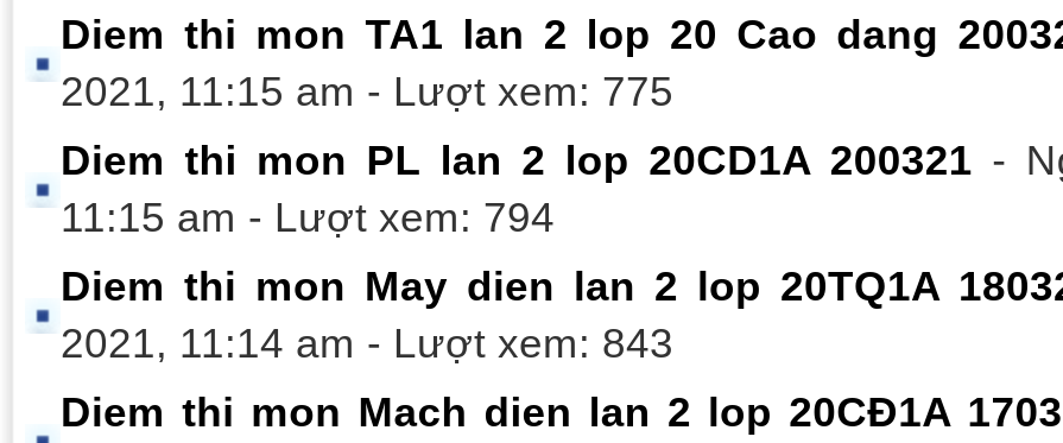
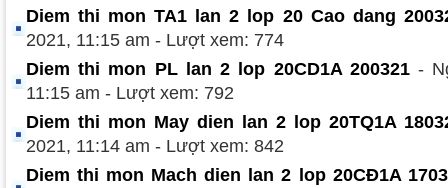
[61,68,673,115] 2021, 11:15 am - Lượt xem: 775 -> [26,30,284,50] 2021, 11:15 am - Lượt xem: 774
[61,194,555,241] 11:15 am - Lượt xem: 794 -> [26,83,234,103] 11:15 am - Lượt xem: 792
[61,319,673,367] 2021, 11:14 am - Lượt xem: 843 -> [26,136,284,156] 2021, 11:14 am - Lượt xem: 842

